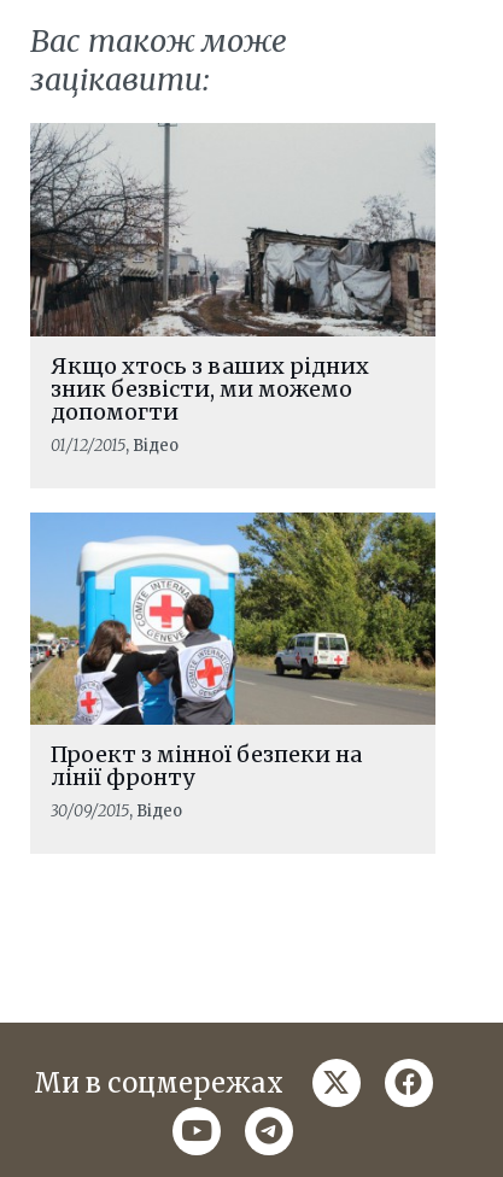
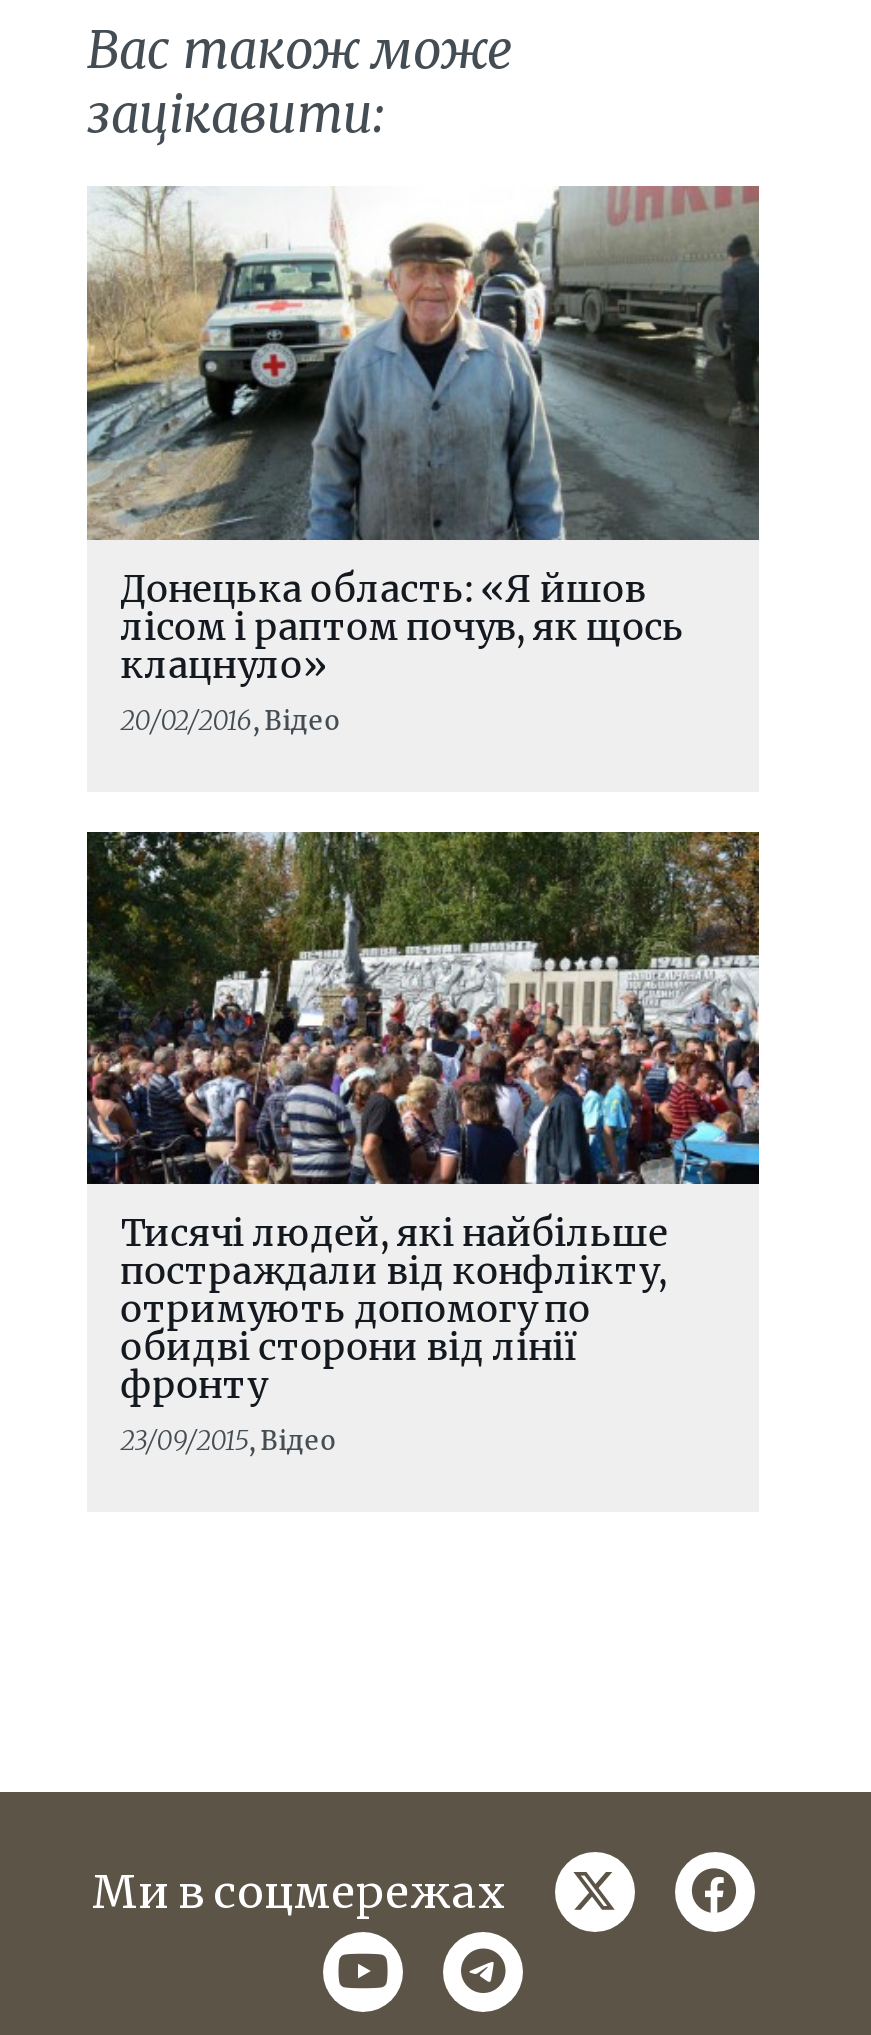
[29,123,437,455] [image] | Якщо хтось з ваших рідних | зник безвісти, ми можемо | допомогти | 01/12/2015, Відео -> [87,186,761,737] [image] | Донецька область: «Я йшов | лісом і раптом почув, як щось | клацнуло» | 20/02/2016, Відео
[29,511,437,822] [image] | Проект з мінної безпеки на | лінії фронту | 30/09/2015, Відео -> [85,830,761,1459] [image] | Тисячі людей, які найбільше | постраждали від конфлікту, | отримують допомогу по | обидві сторони від лінії | фронту | 23/09/2015, Відео

